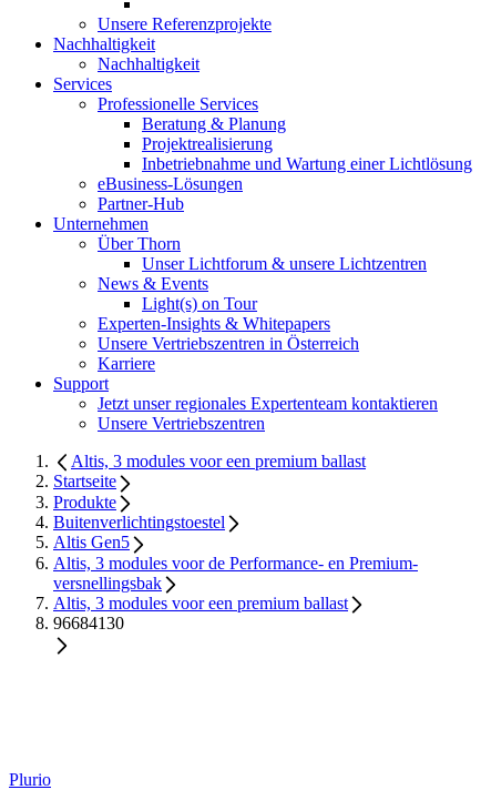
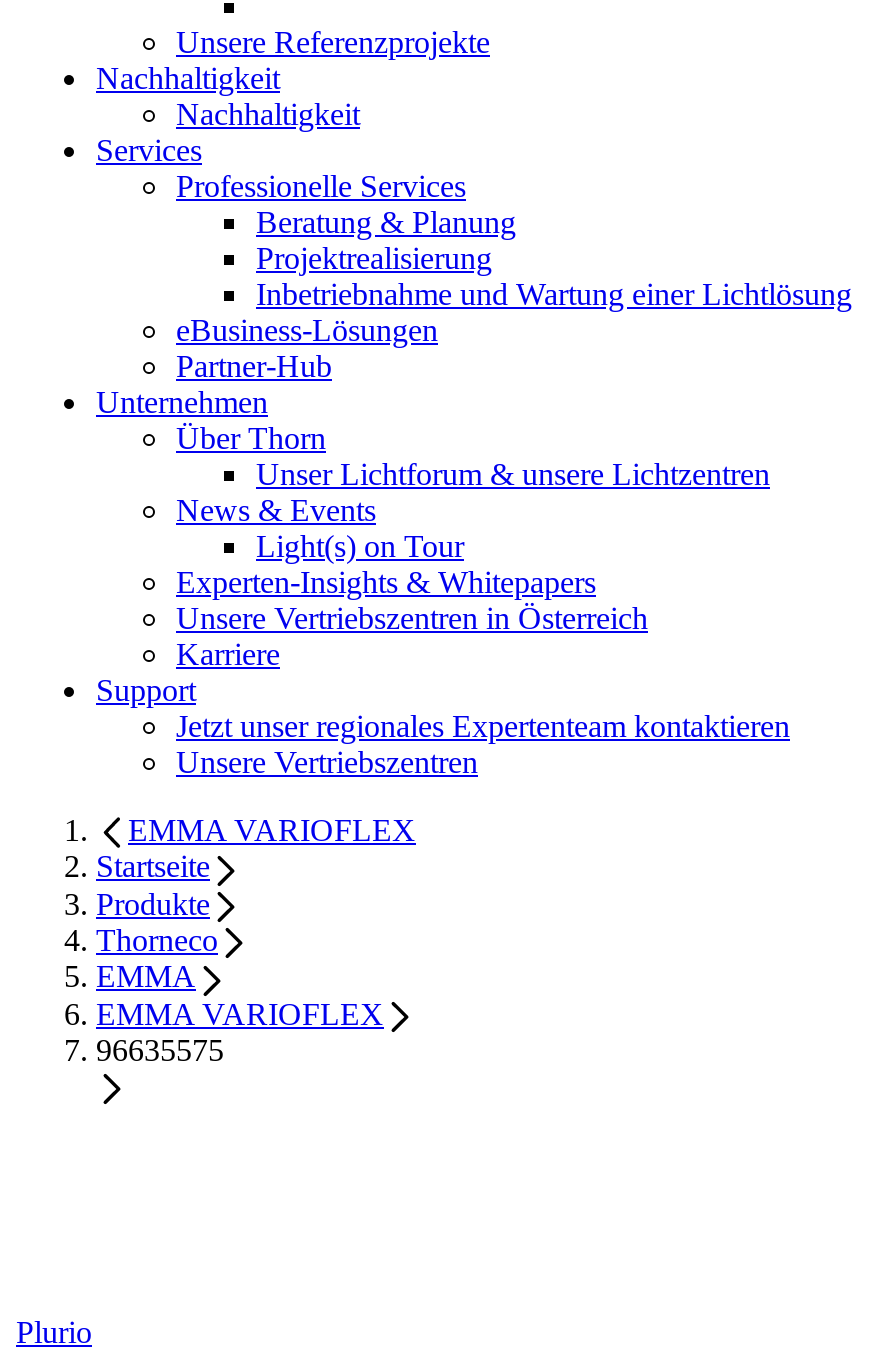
[71,452,366,470] Altis, 3 modules voor een premium ballast -> [128,813,416,847] EMMA VARIOFLEX
[53,513,418,633] Buitenverlichtingstoestel | Altis Gen5 | Altis, 3 modules voor de Performance- en Premium- | versnellingsbak | Altis, 3 modules voor een premium ballast | 96684130 -> [96,923,384,1067] Thorneco | EMMA | EMMA VARIOFLEX | 96635575

